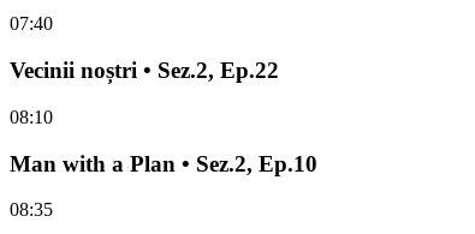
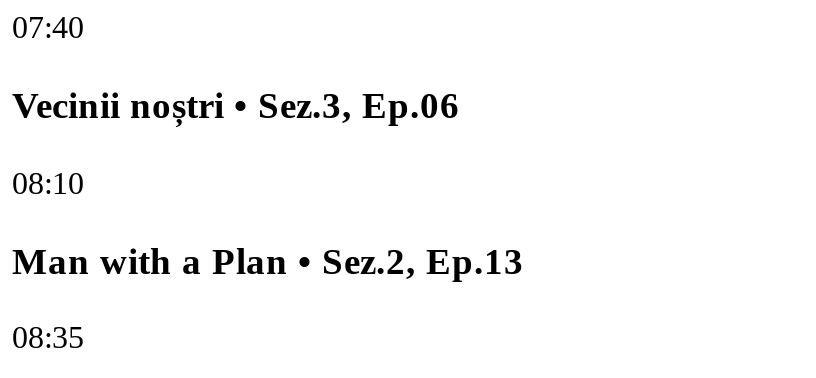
[10,58,279,83] Vecinii noștri • Sez.2, Ep.22 -> [12,84,460,126] Vecinii noștri • Sez.3, Ep.06
[10,151,317,176] Man with a Plan • Sez.2, Ep.10 -> [12,239,524,281] Man with a Plan • Sez.2, Ep.13

